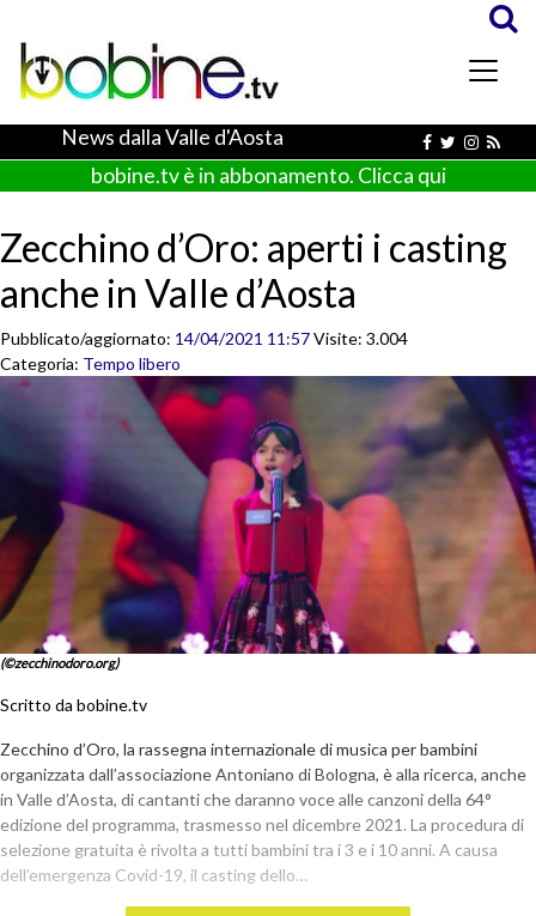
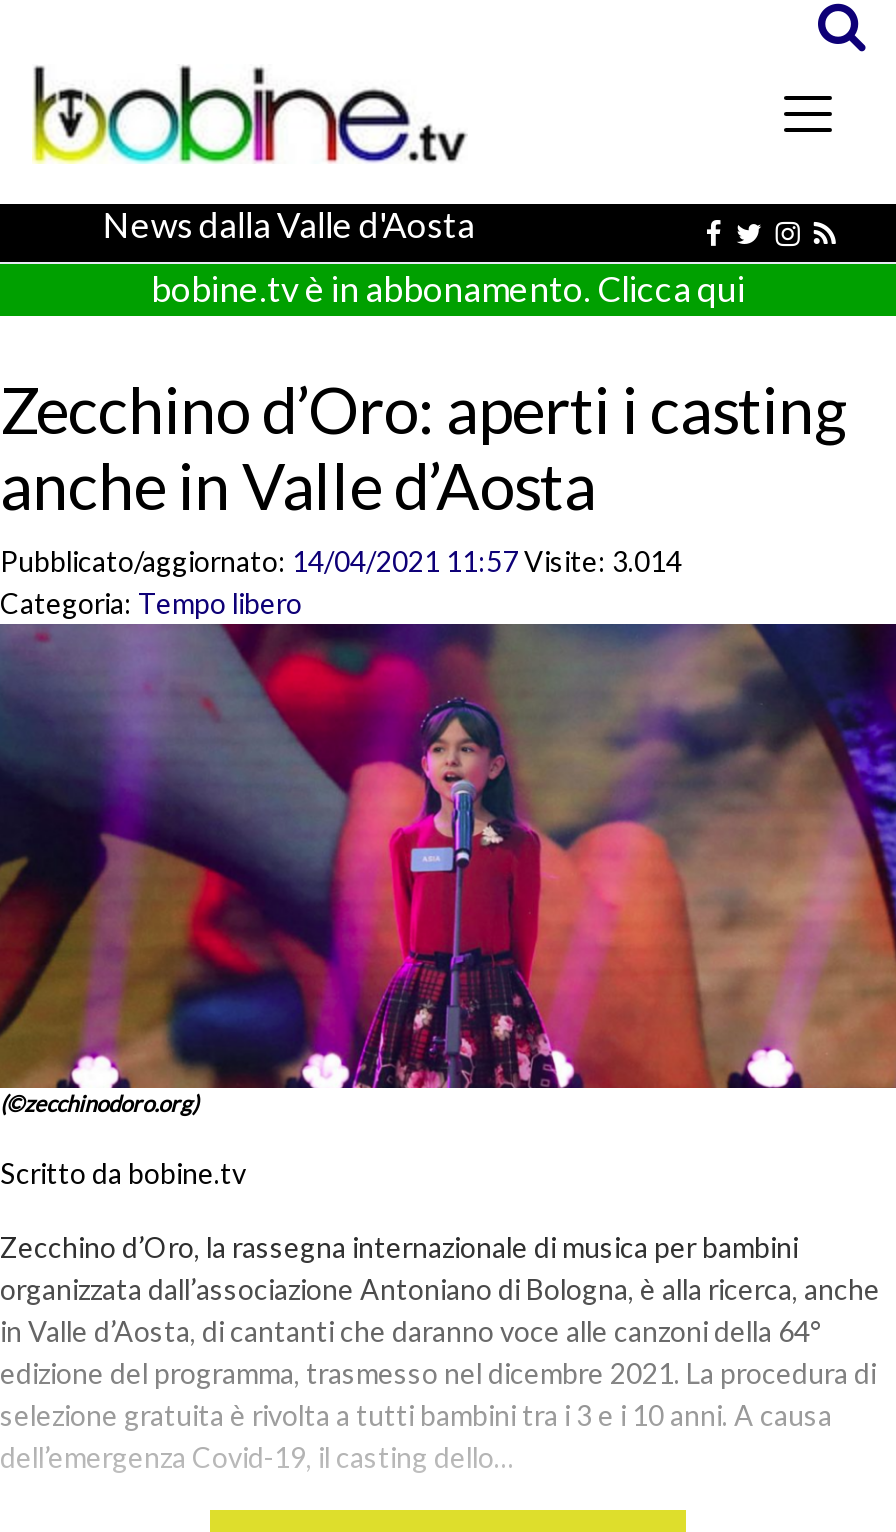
[0,328,408,348] Pubblicato/aggiornato: 14/04/2021 11:57 Visite: 3.004 -> [0,544,682,578] Pubblicato/aggiornato: 14/04/2021 11:57 Visite: 3.014

